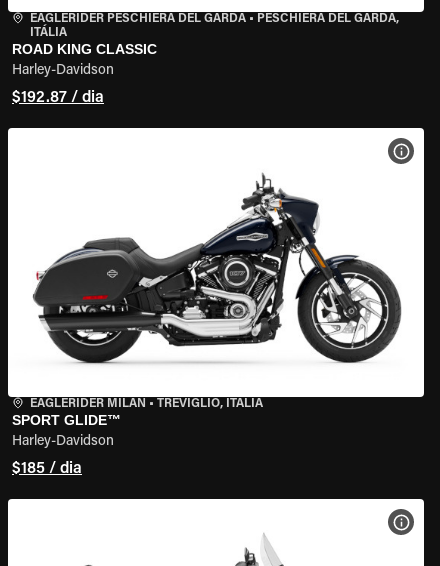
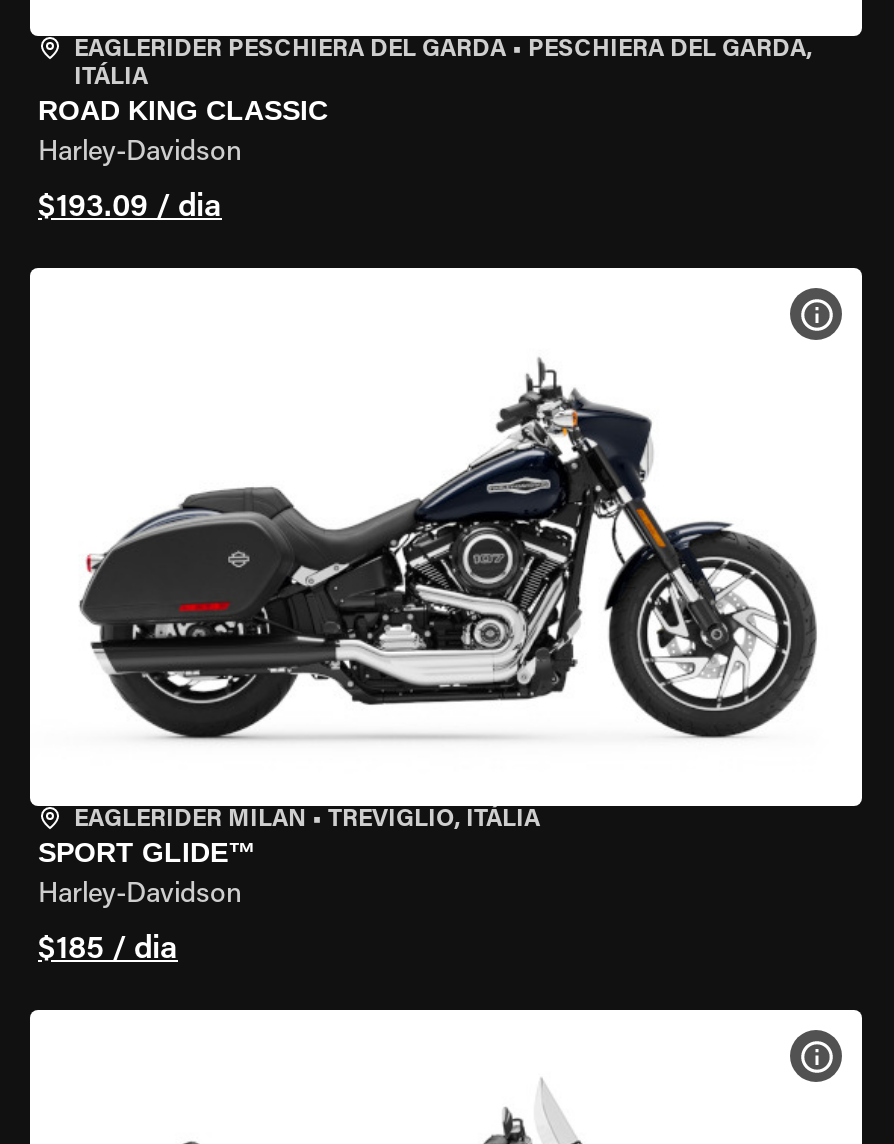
[12,90,104,106] $192.87 / dia -> [38,192,222,224] $193.09 / dia

